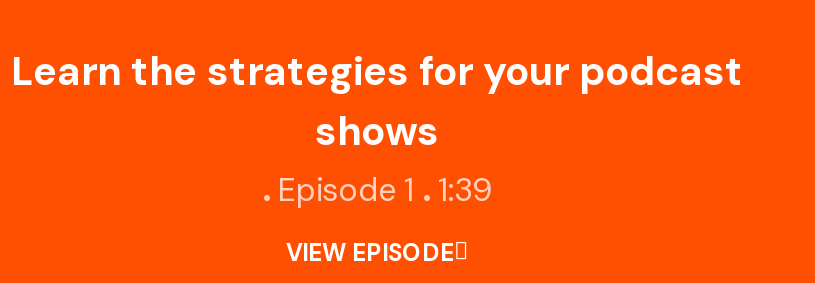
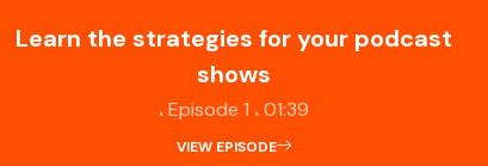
[262,165,492,213] . Episode 1 . 1:39 -> [159,94,309,123] . Episode 1 . 01:39

